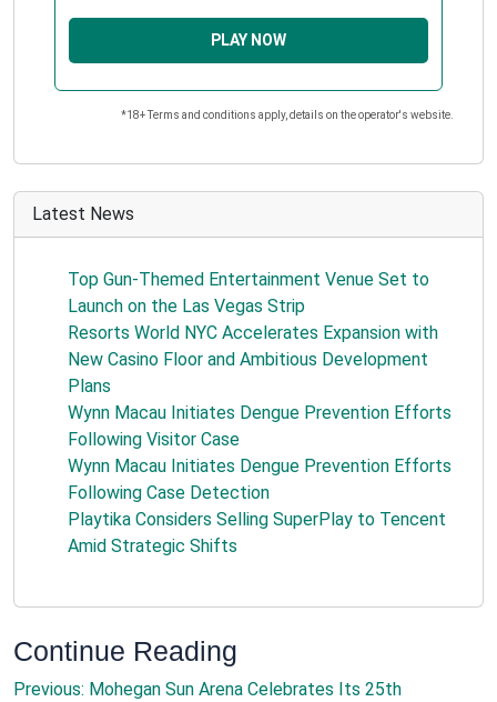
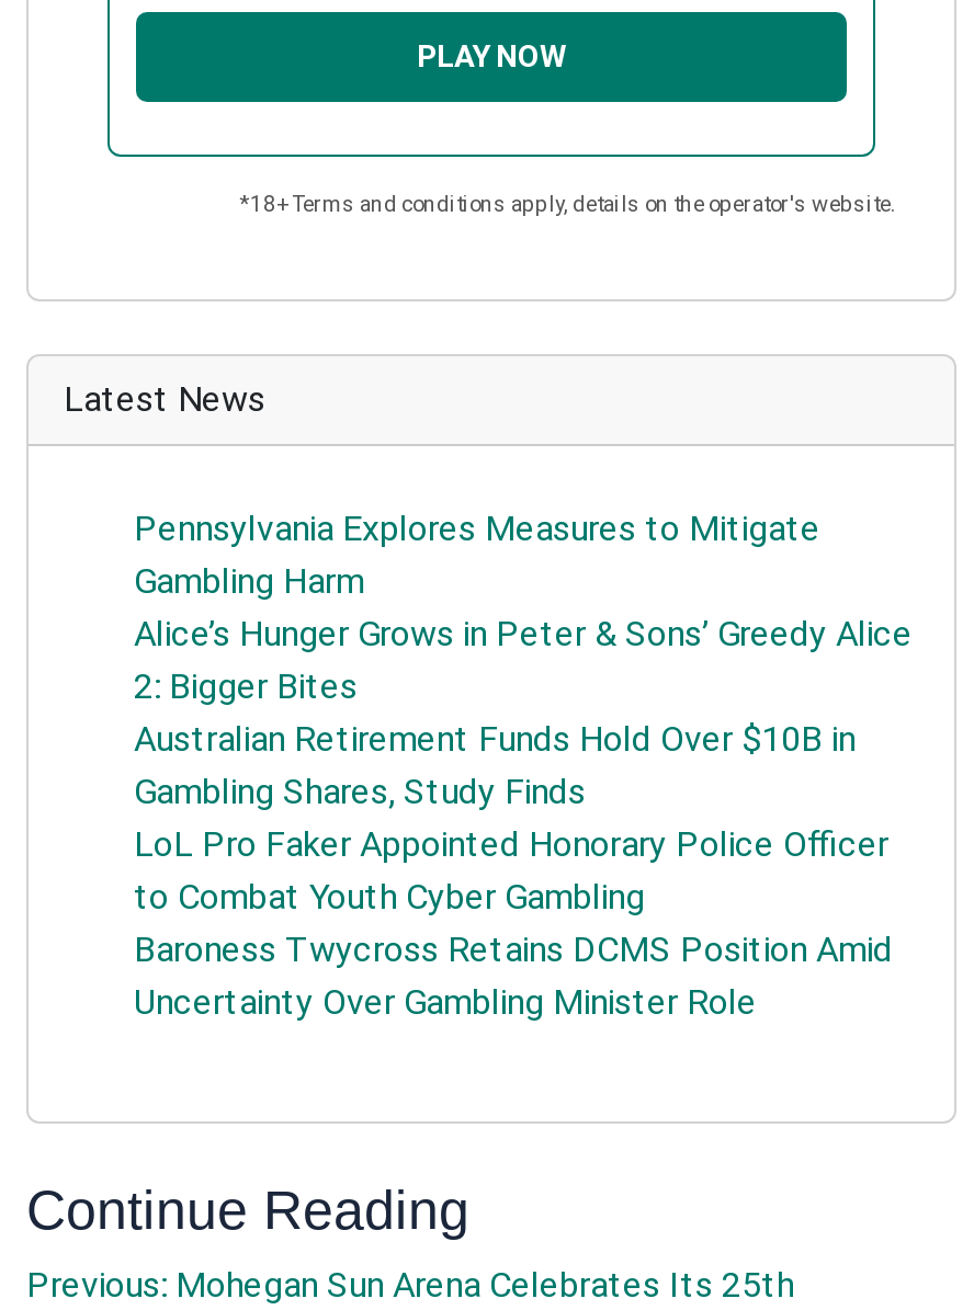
[68,269,452,556] Top Gun-Themed Entertainment Venue Set to | Launch on the Las Vegas Strip | Resorts World NYC Accelerates Expansion with | New Casino Floor and Ambitious Development | Plans | Wynn Macau Initiates Dengue Prevention Efforts | Following Visitor Case | Wynn Macau Initiates Dengue Prevention Efforts | Following Case Detection | Playtika Considers Selling SuperPlay to Tencent | Amid Strategic Shifts -> [134,507,913,1022] Pennsylvania Explores Measures to Mitigate | Gambling Harm | Alice’s Hunger Grows in Peter & Sons’ Greedy Alice | 2: Bigger Bites | Australian Retirement Funds Hold Over $10B in | Gambling Shares, Study Finds | LoL Pro Faker Appointed Honorary Police Officer | to Combat Youth Cyber Gambling | Baroness Twycross Retains DCMS Position Amid | Uncertainty Over Gambling Minister Role

